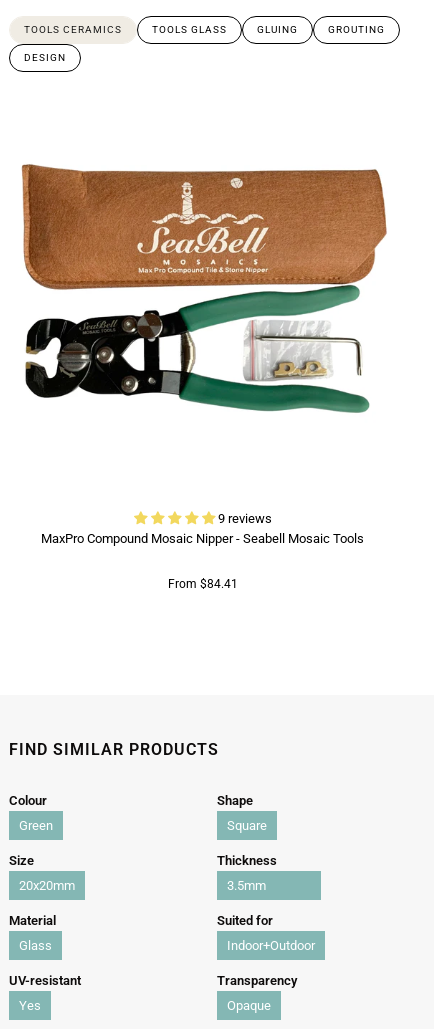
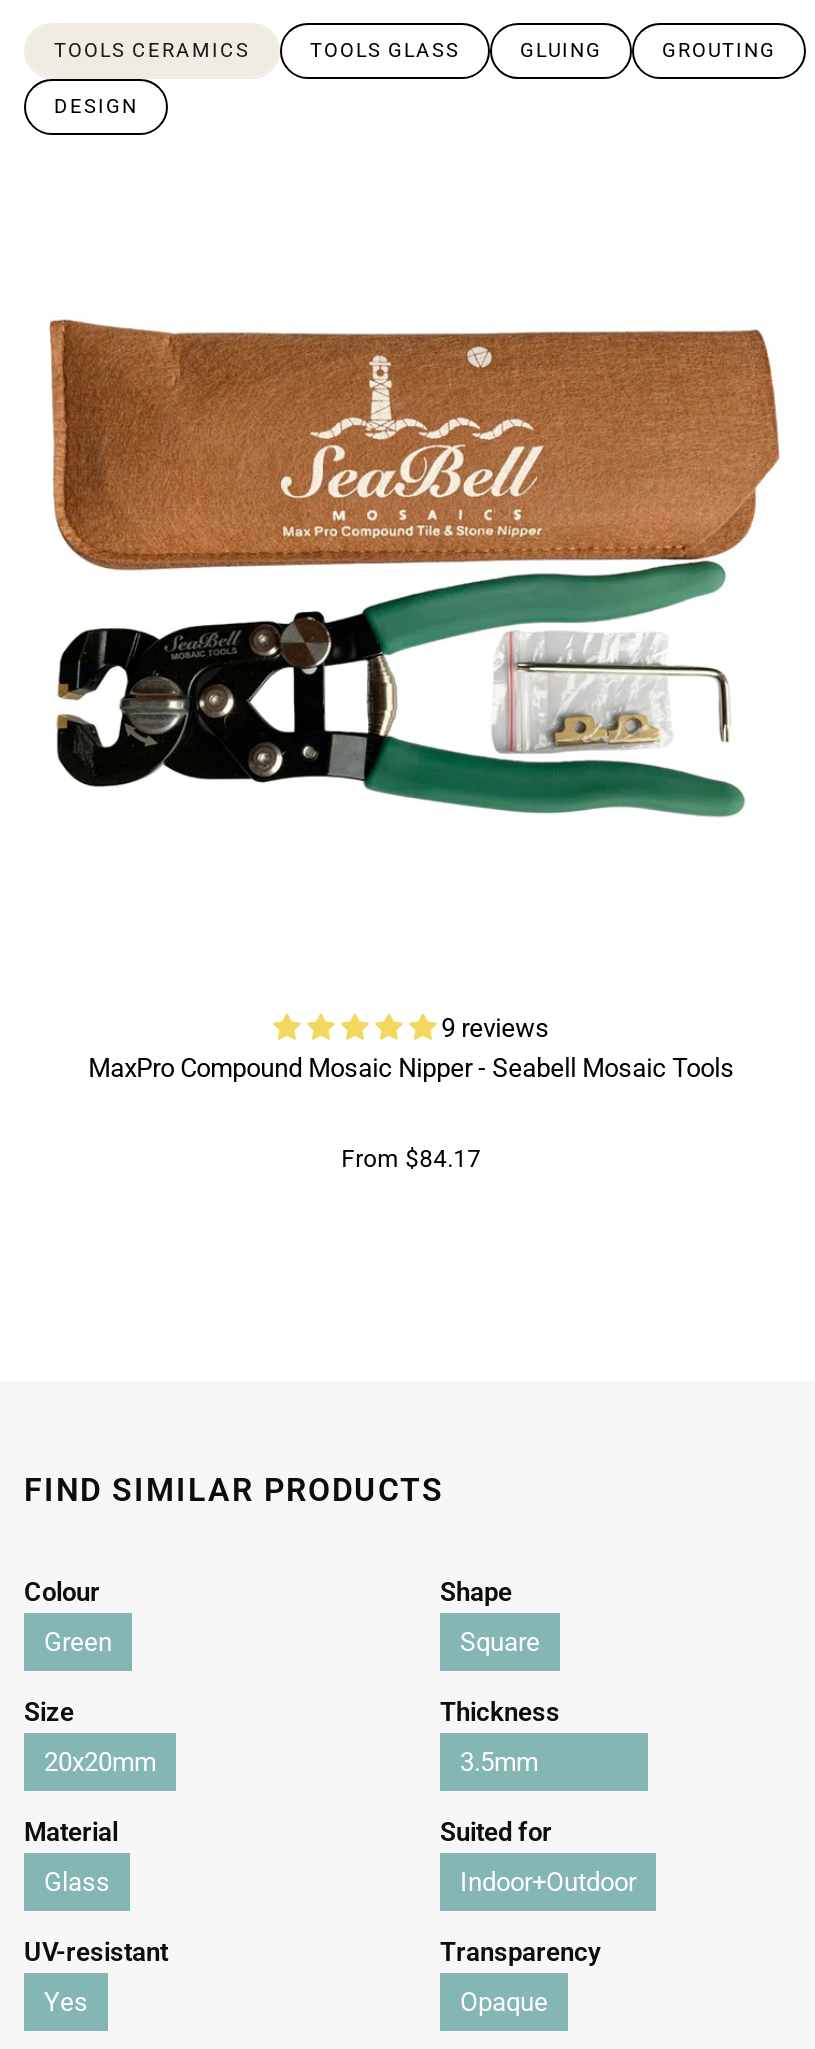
[168,577,238,591] From $84.41 -> [341,1146,481,1174] From $84.17

